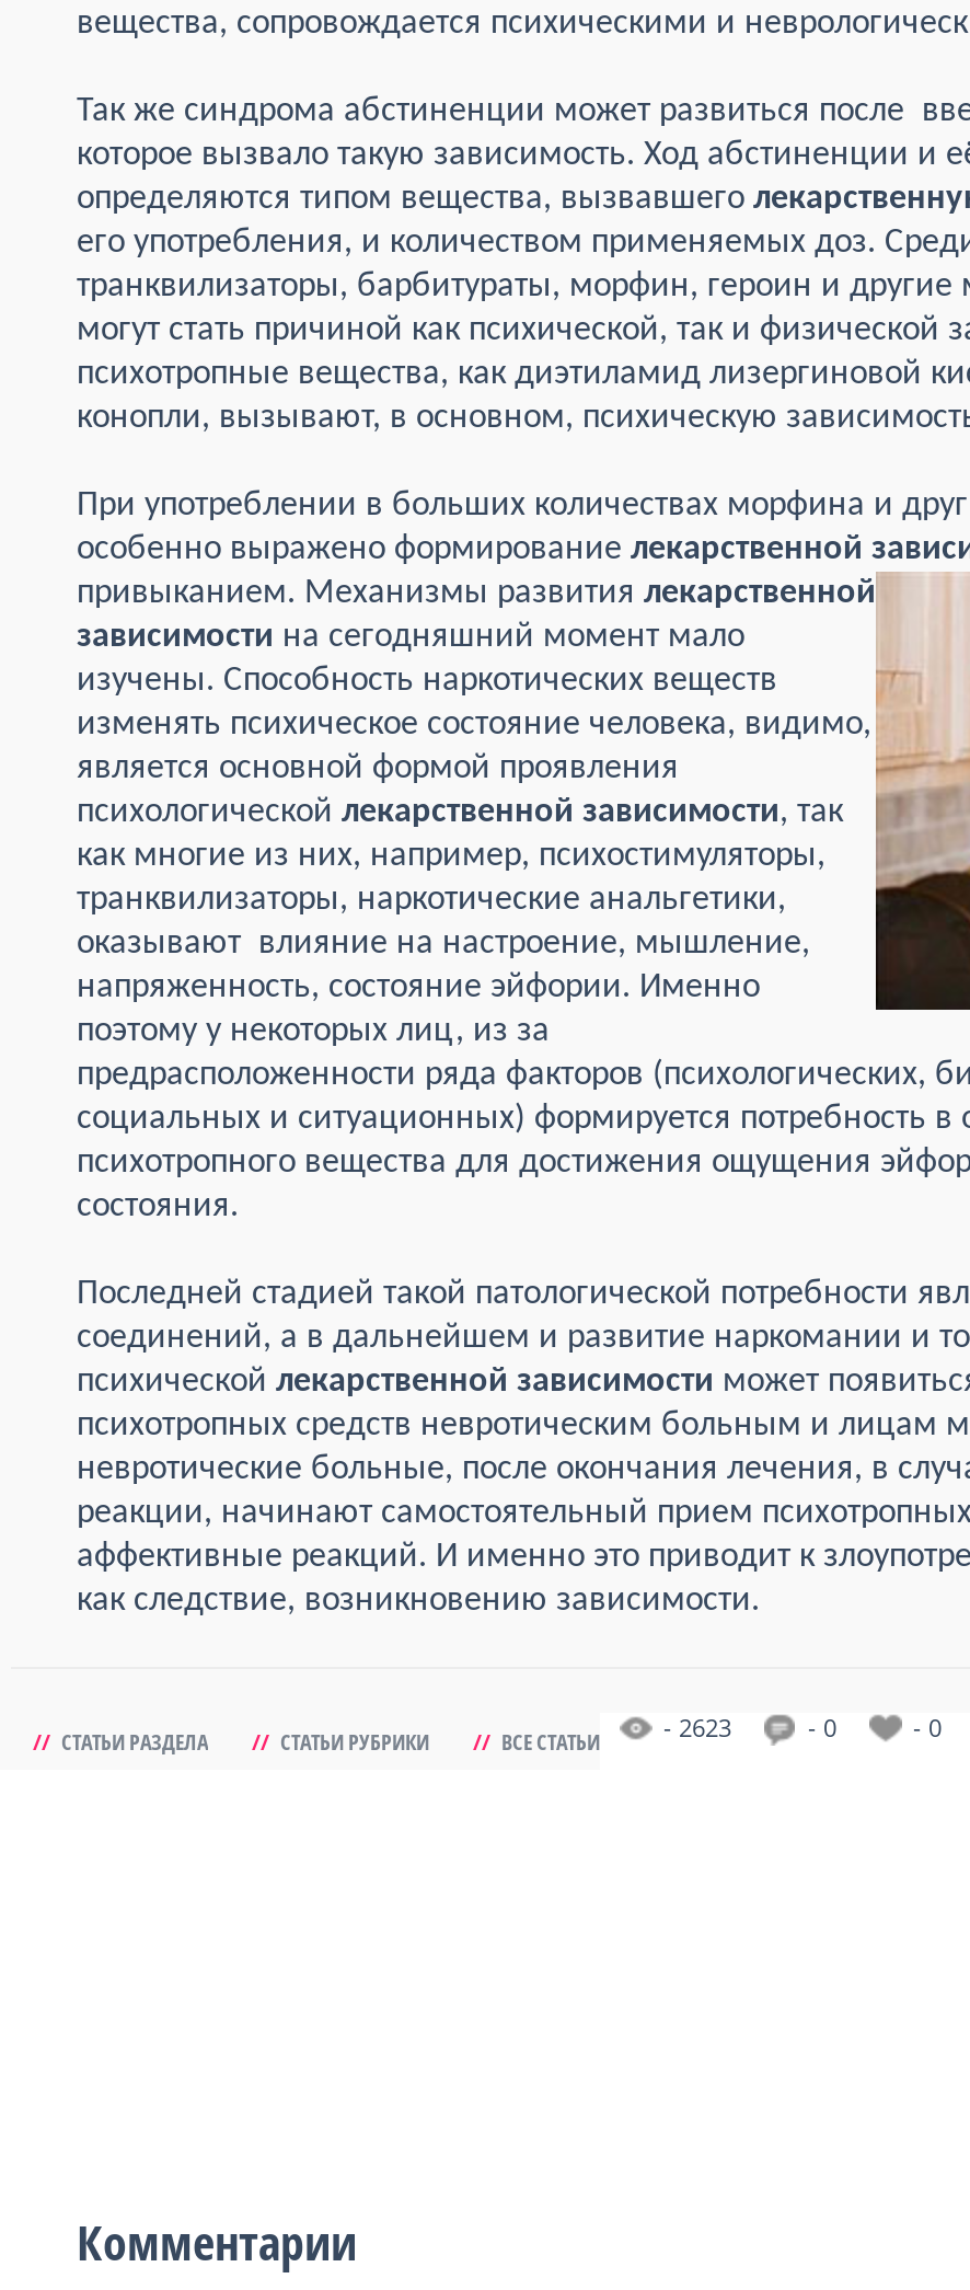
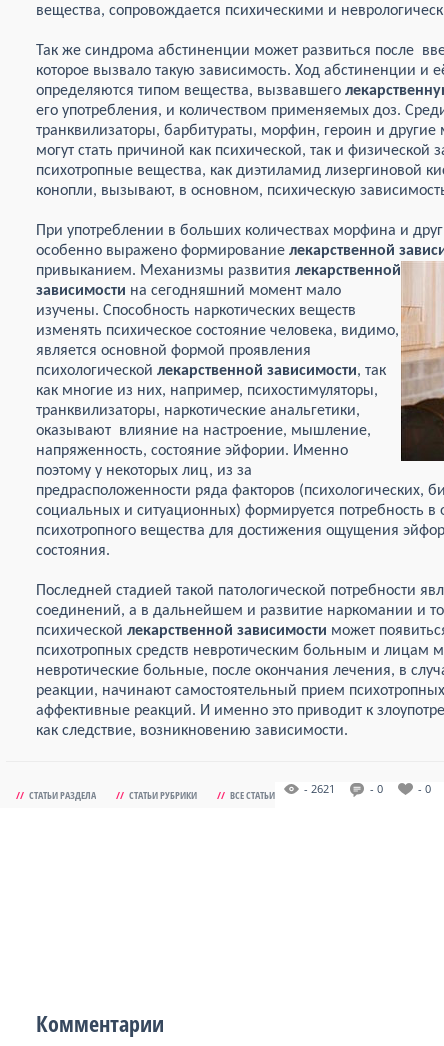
[663,1711,731,1744] - 2623 -> [304,781,335,796] - 2621

